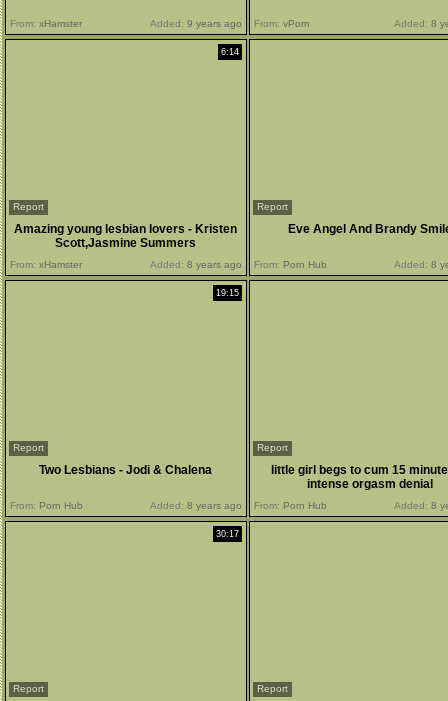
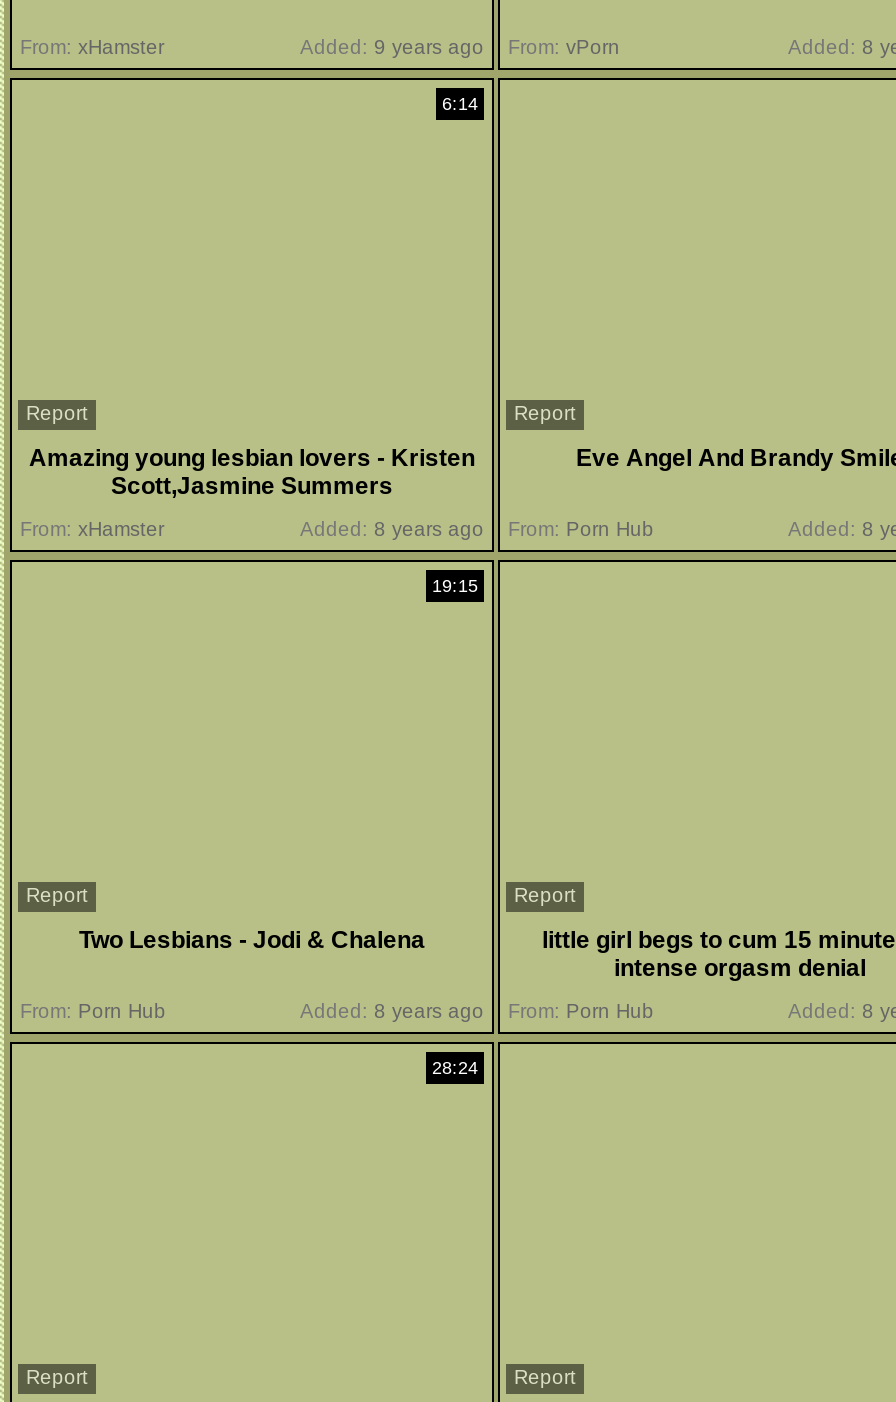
[216,529,239,539] 30:17 -> [432,1058,478,1078] 28:24

